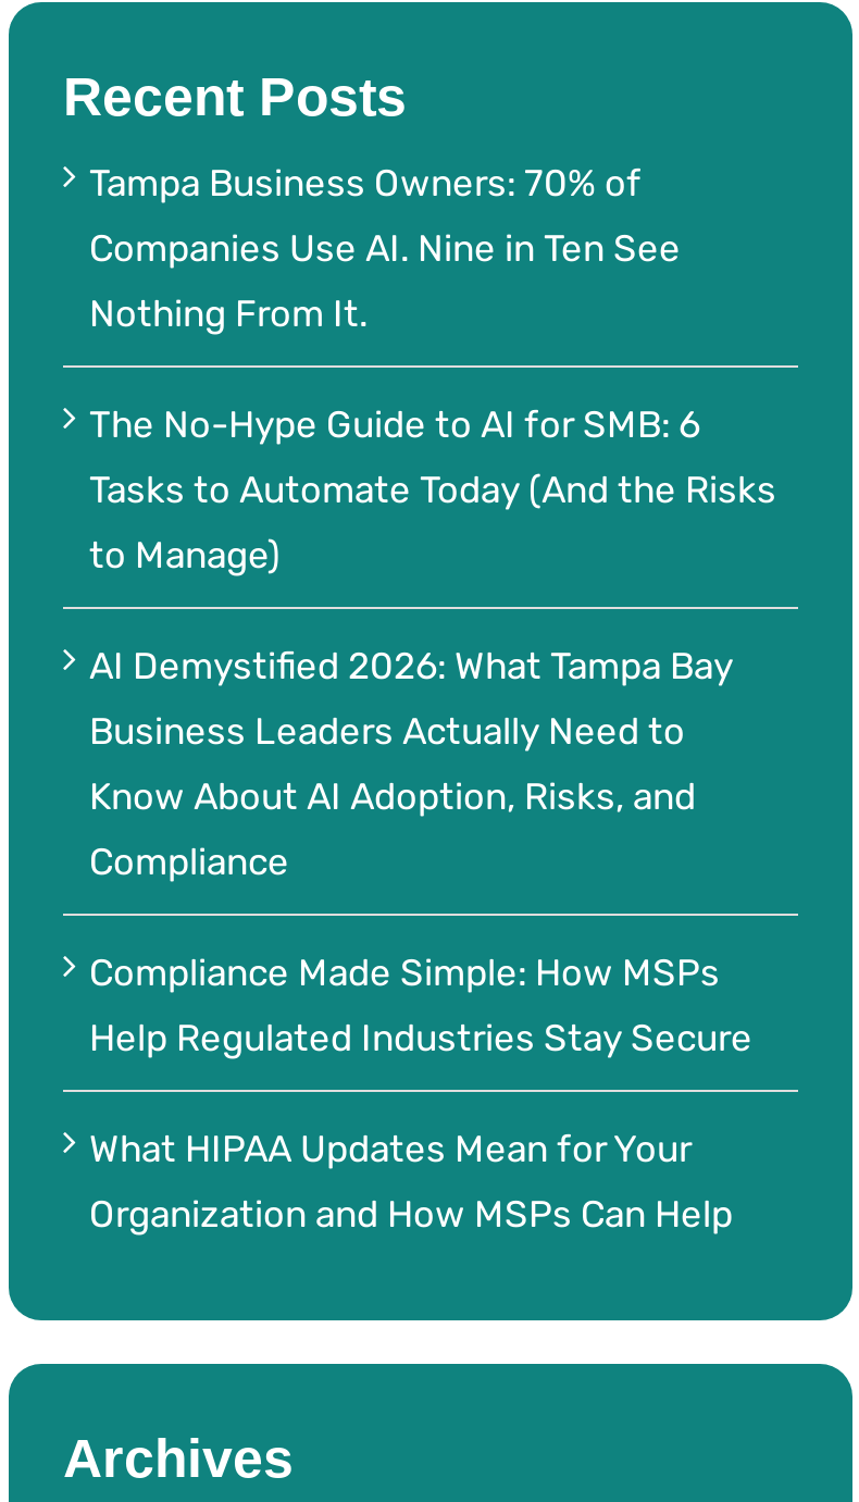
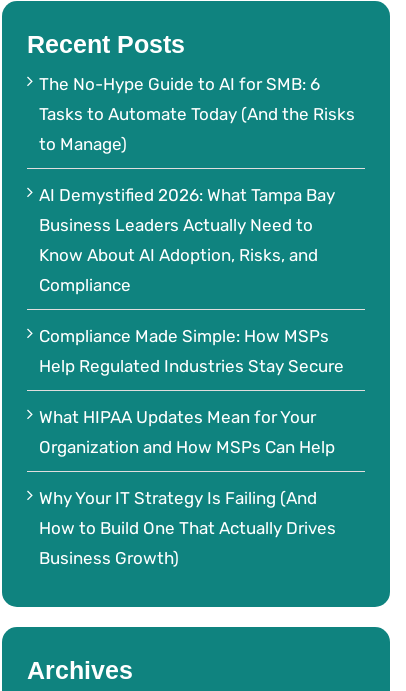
[89,161,681,335] Tampa Business Owners: 70% of | Companies Use AI. Nine in Ten See | Nothing From It. -> none
moved [89,403,776,1236] -> [39,74,355,457]: The No-Hype Guide to AI for SMB: 6 | Tasks to Automate Today (And the Risks | to Manage) | ... | What HIPAA Updates Mean for Your | Organization and How MSPs Can Help
none -> [39,488,336,568] Why Your IT Strategy Is Failing (And | How to Build One That Actually Drives | Business Growth)

